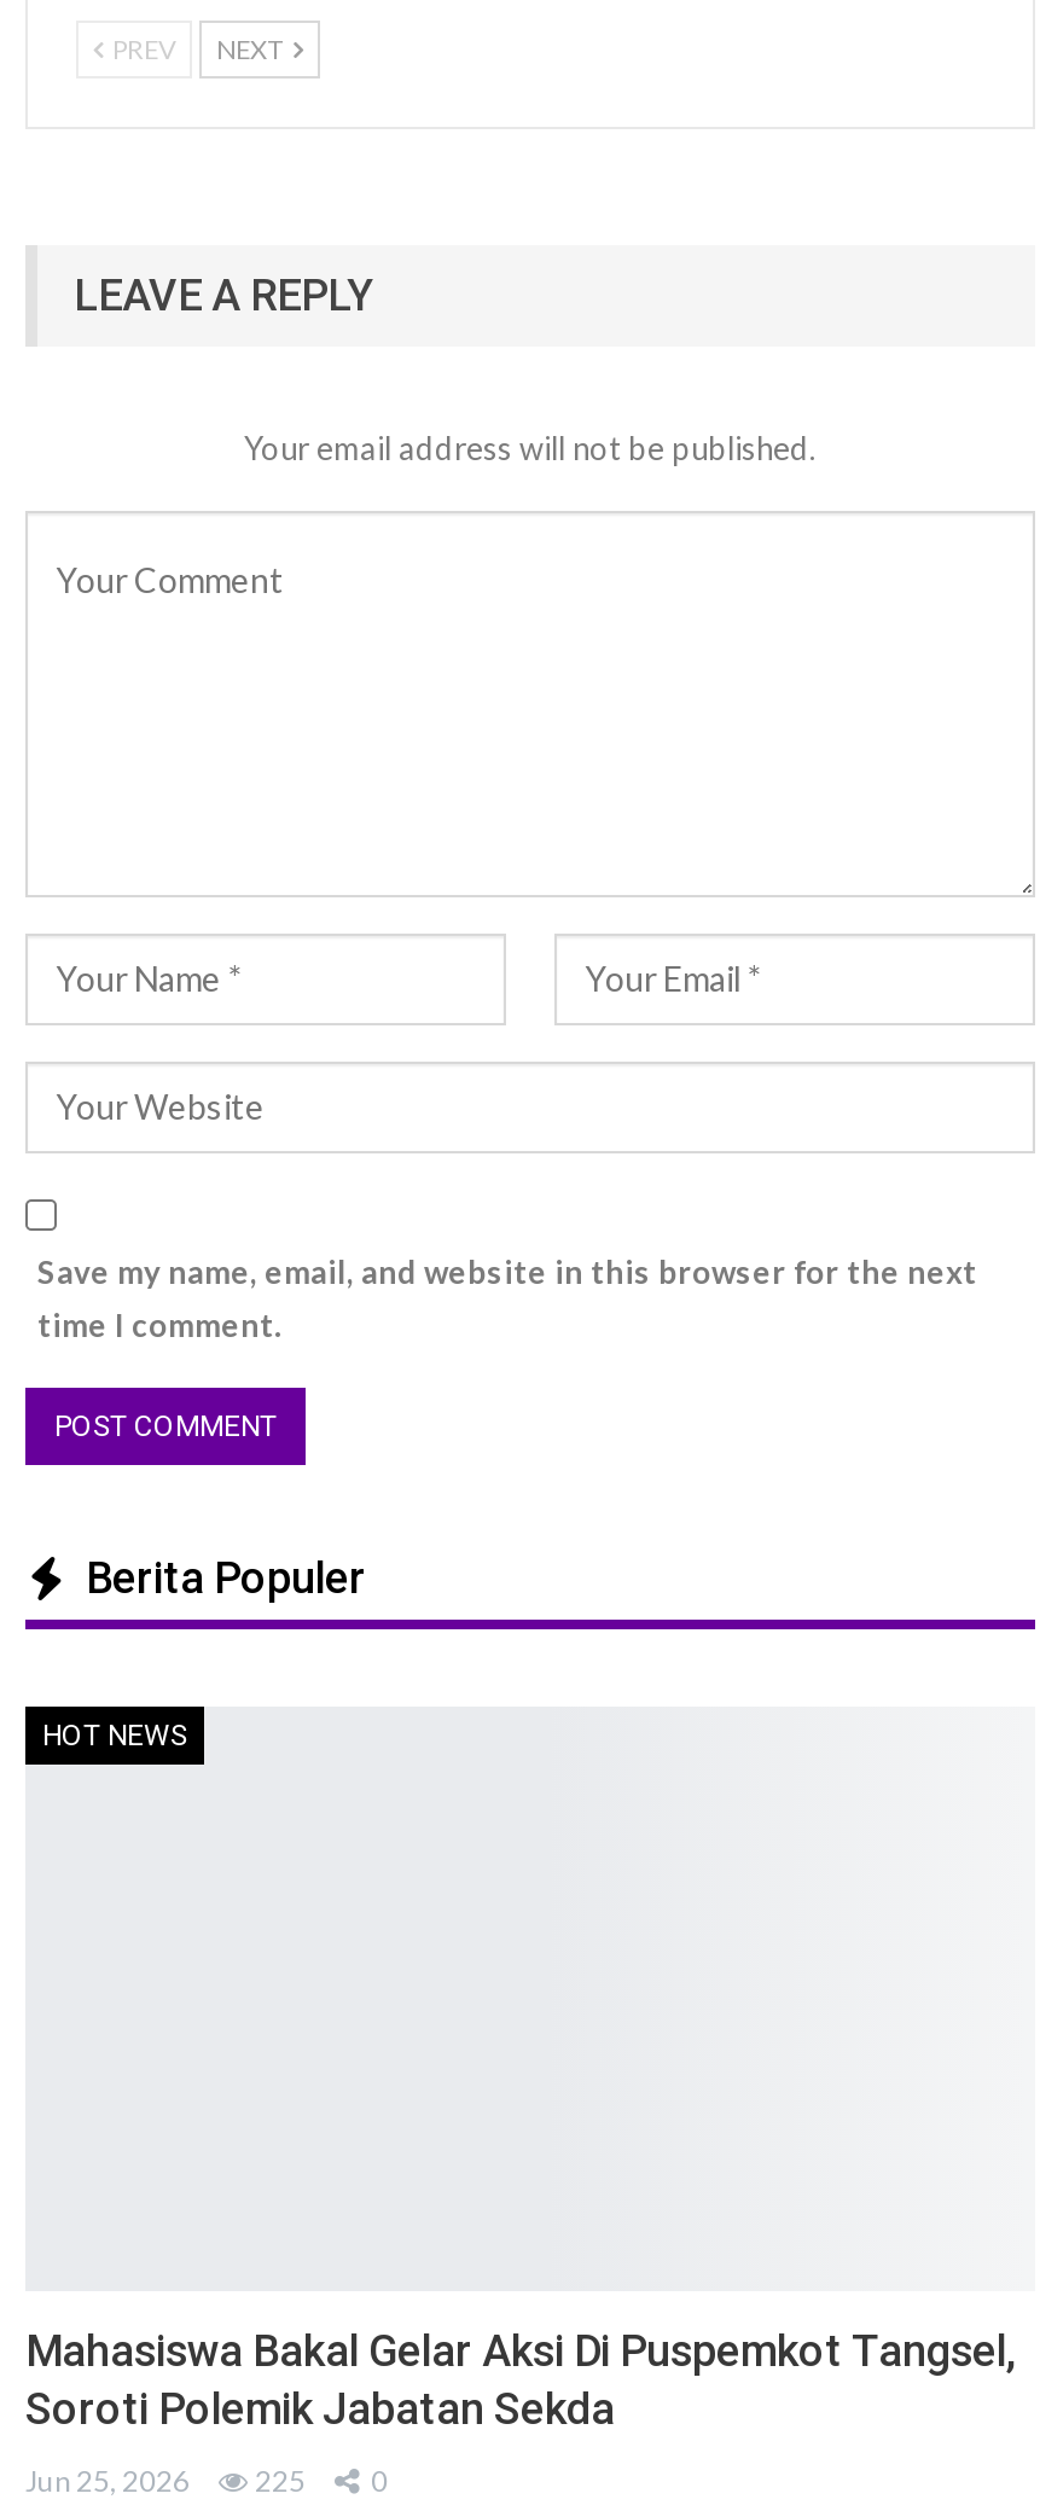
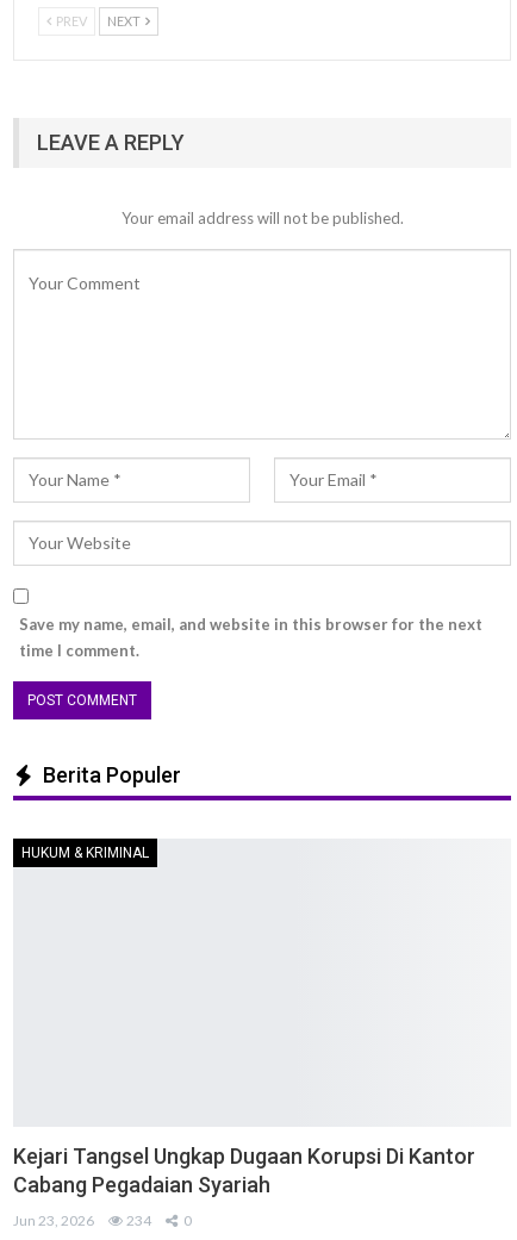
[42,1718,187,1752] HOT NEWS -> [21,844,149,861] HUKUM & KRIMINAL
[25,2326,1016,2435] Mahasiswa Bakal Gelar Aksi Di Puspemkot Tangsel, | Soroti Polemik Jabatan Sekda -> [13,1144,475,1198] Kejari Tangsel Ungkap Dugaan Korupsi Di Kantor | Cabang Pegadaian Syariah
[25,2464,306,2500] Jun 25, 2026 | 225 -> [13,1212,151,1230] Jun 23, 2026 | 234

